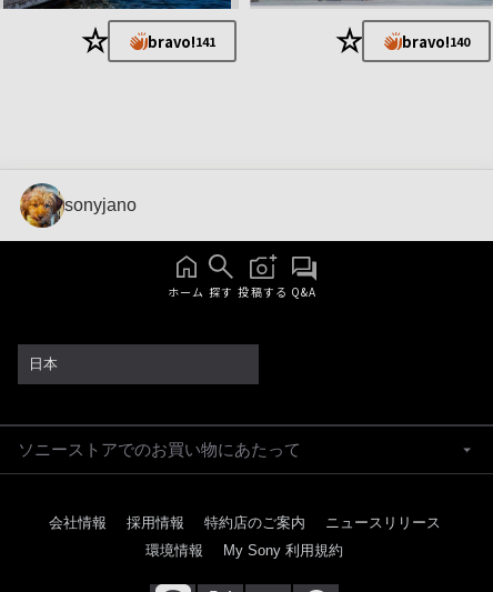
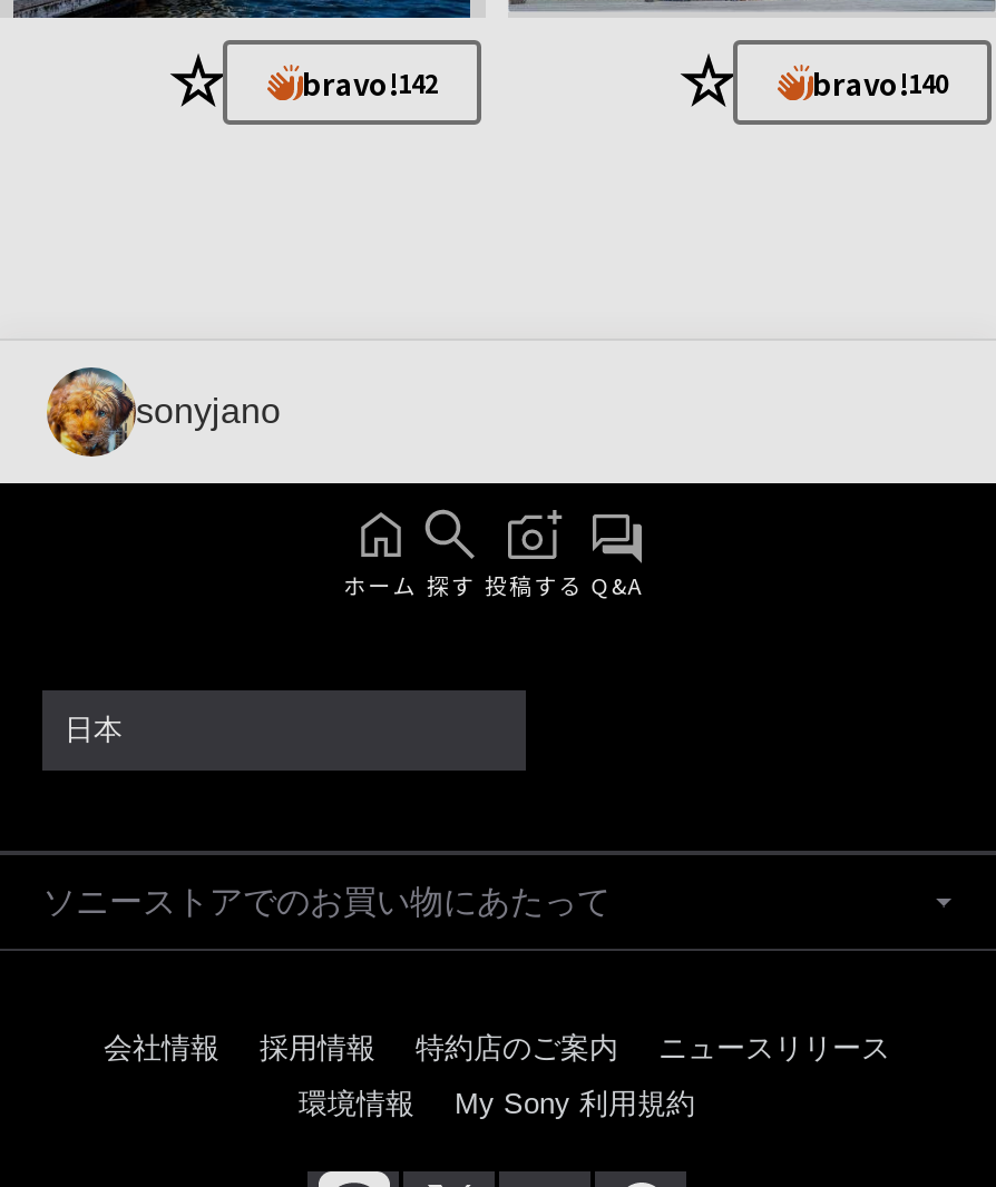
[147,31,215,52] bravo!141 -> [302,61,438,104] bravo!142

